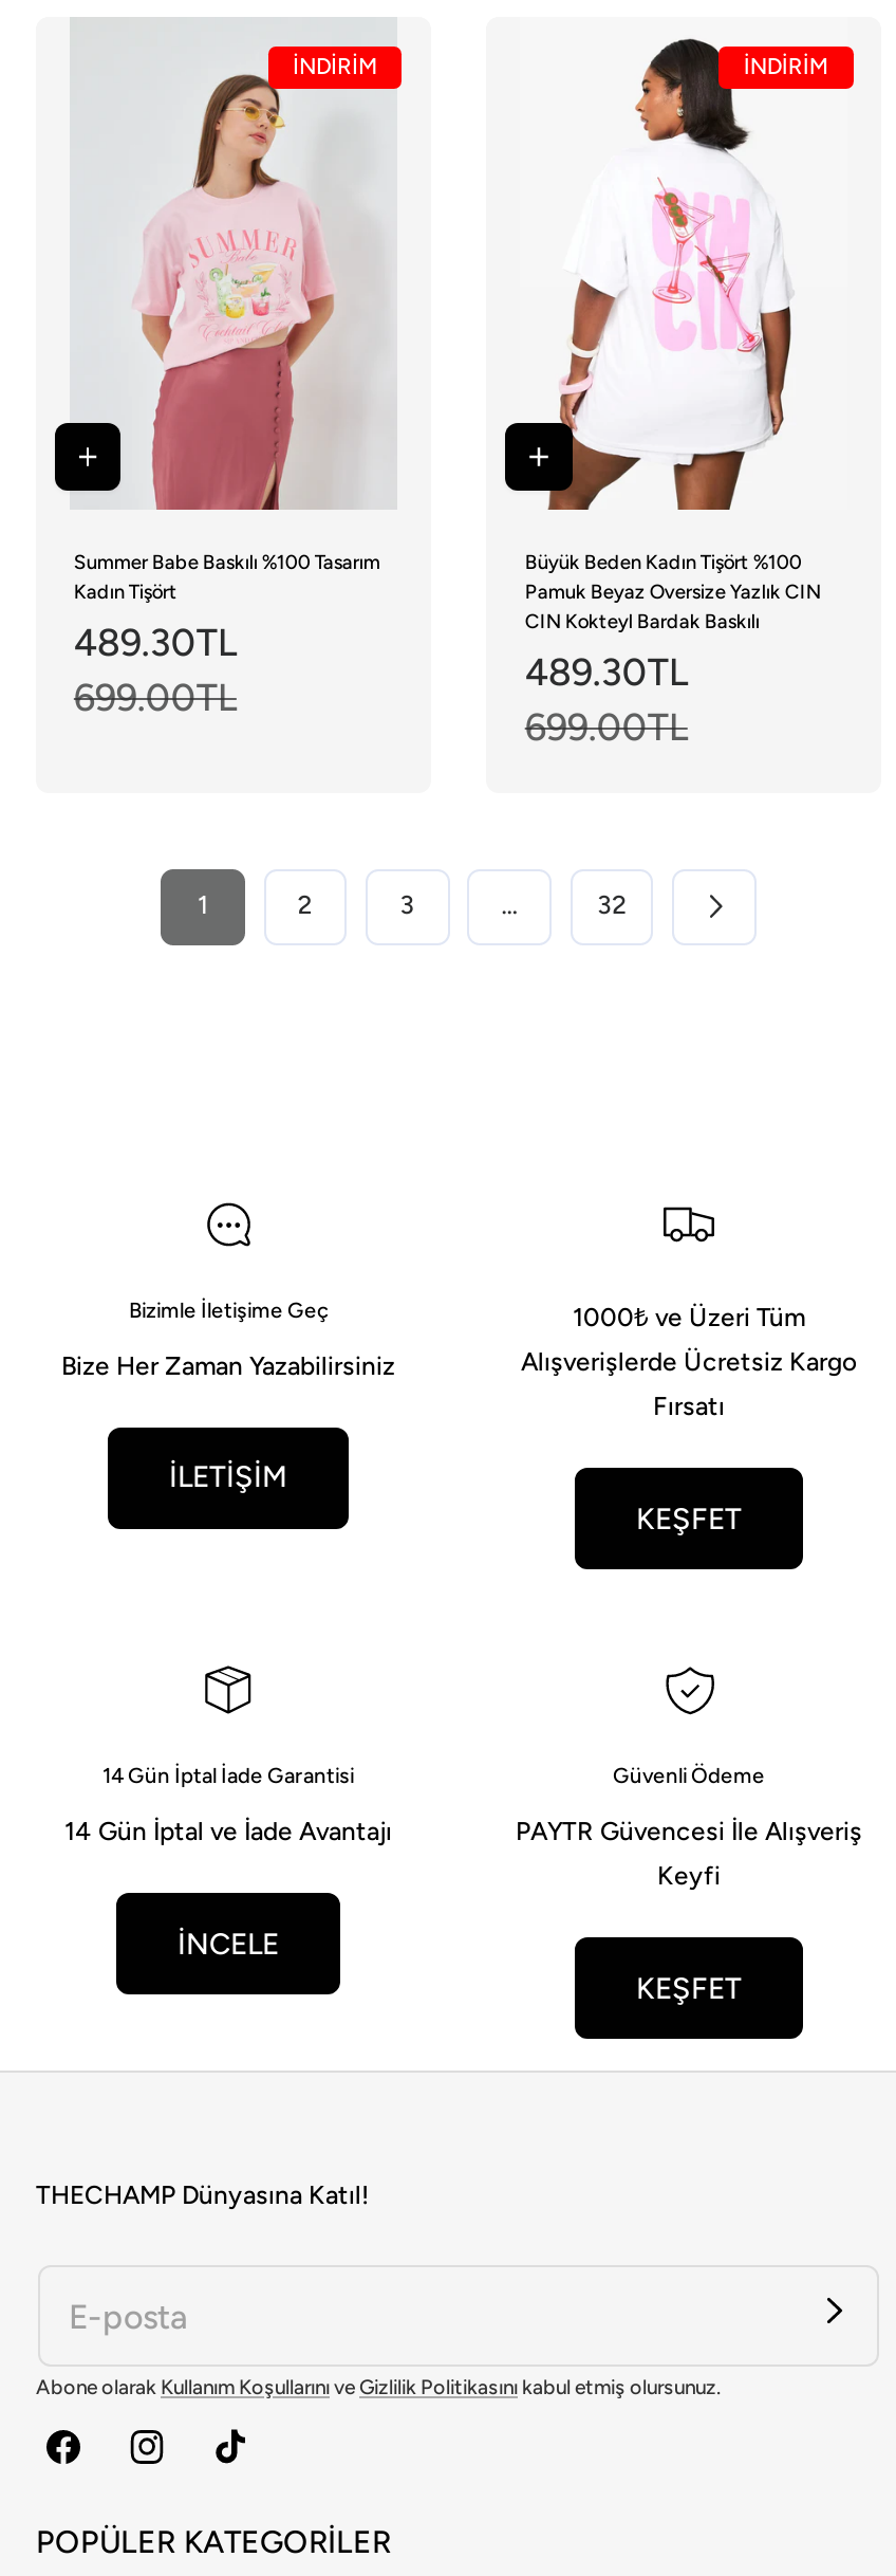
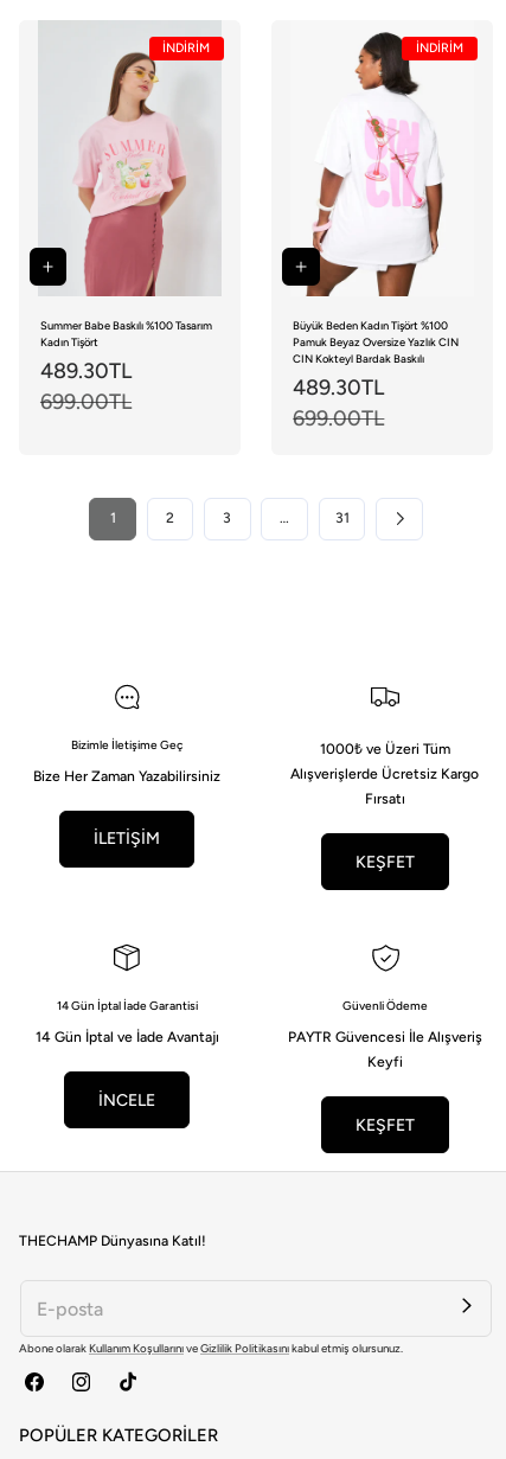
[597,891,627,921] 32 -> [335,510,349,527] 31

